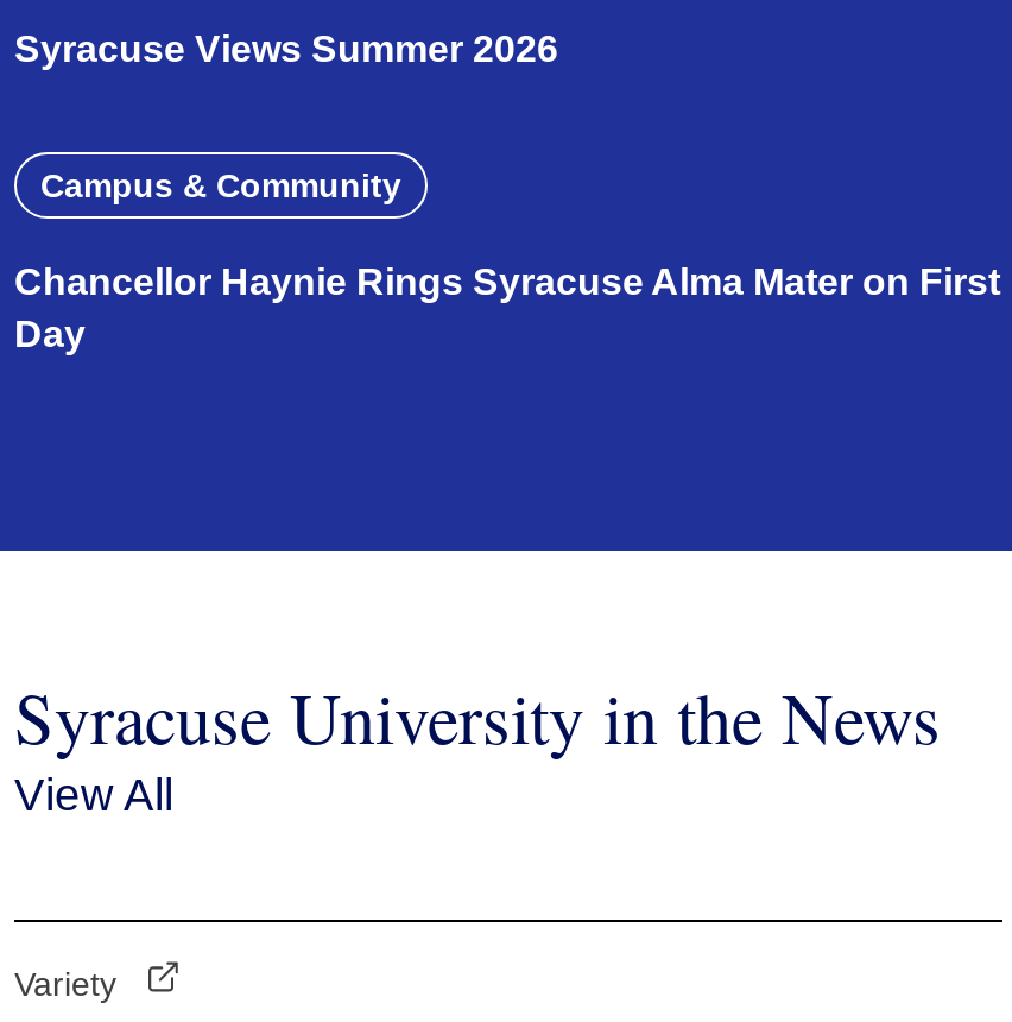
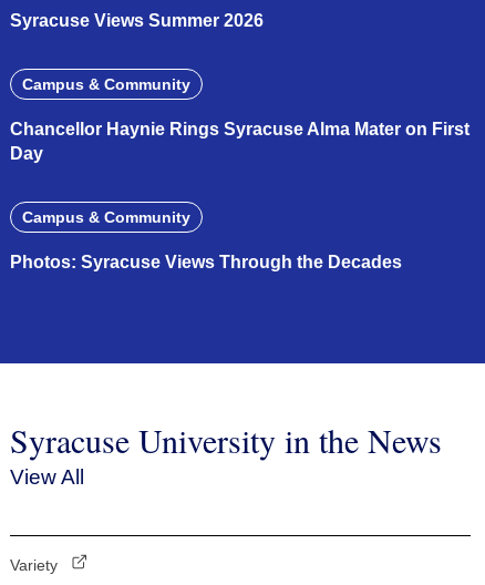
none -> [10,209,402,272] Campus & Community | Photos: Syracuse Views Through the Decades

